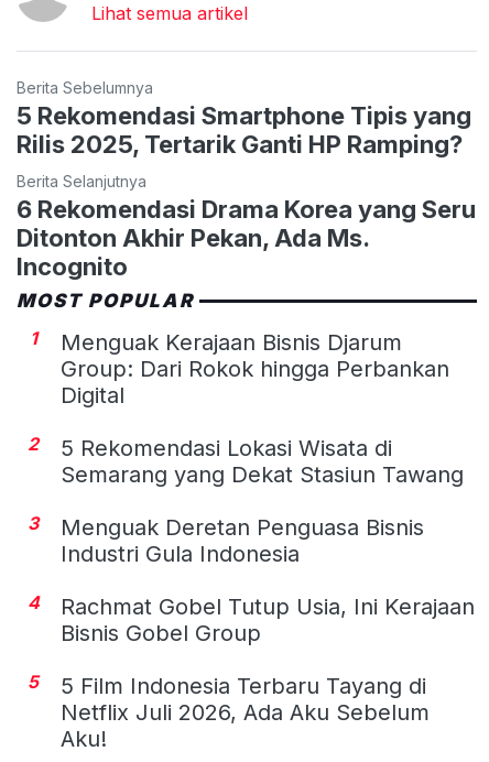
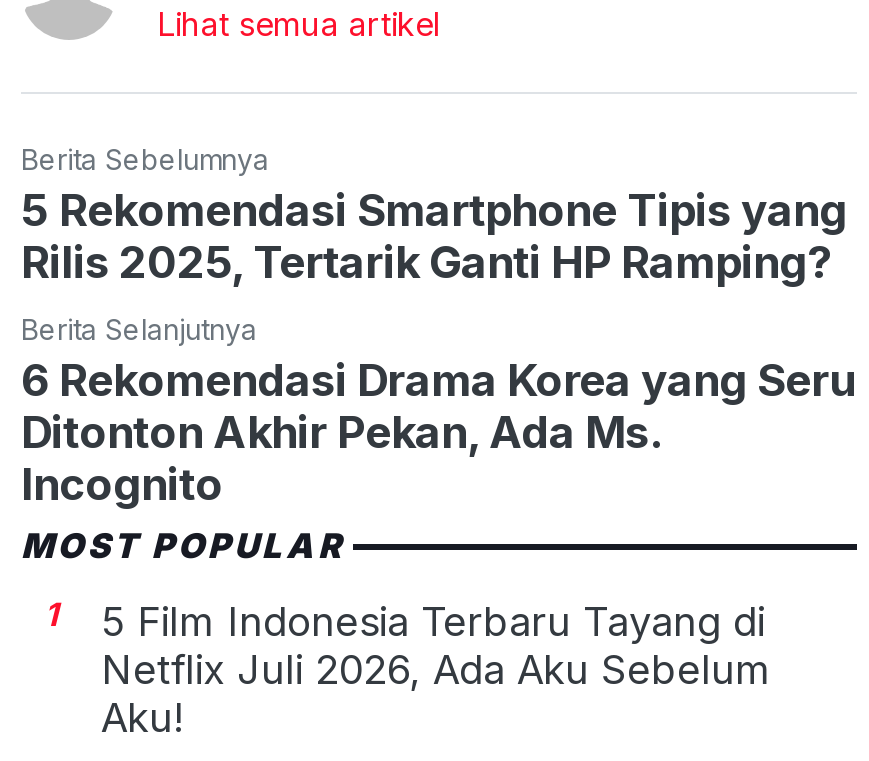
[27,330,475,693] Menguak Kerajaan Bisnis Djarum | Group: Dari Rokok hingga Perbankan | Digital | 2 | 5 Rekomendasi Lokasi Wisata di | Semarang yang Dekat Stasiun Tawang | 3 | Menguak Deretan Penguasa Bisnis | Industri Gula Indonesia | 4 | Rachmat Gobel Tutup Usia, Ini Kerajaan | Bisnis Gobel Group | 5 -> none

